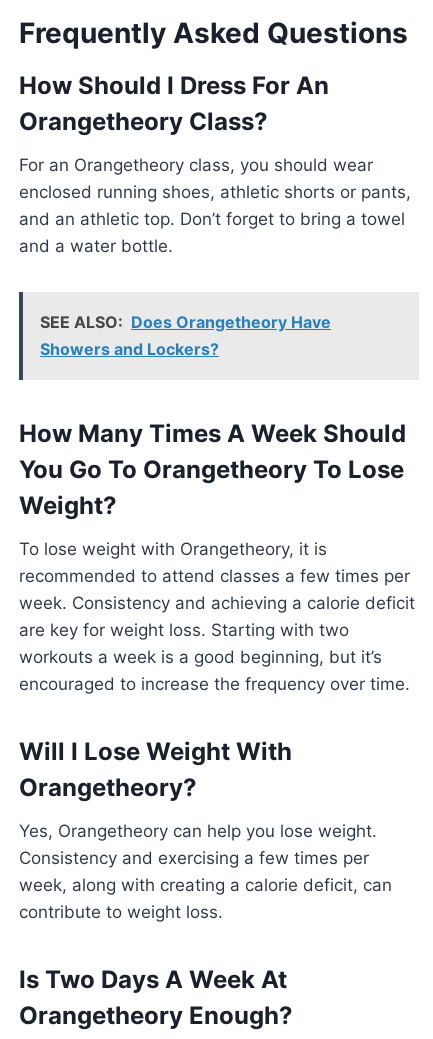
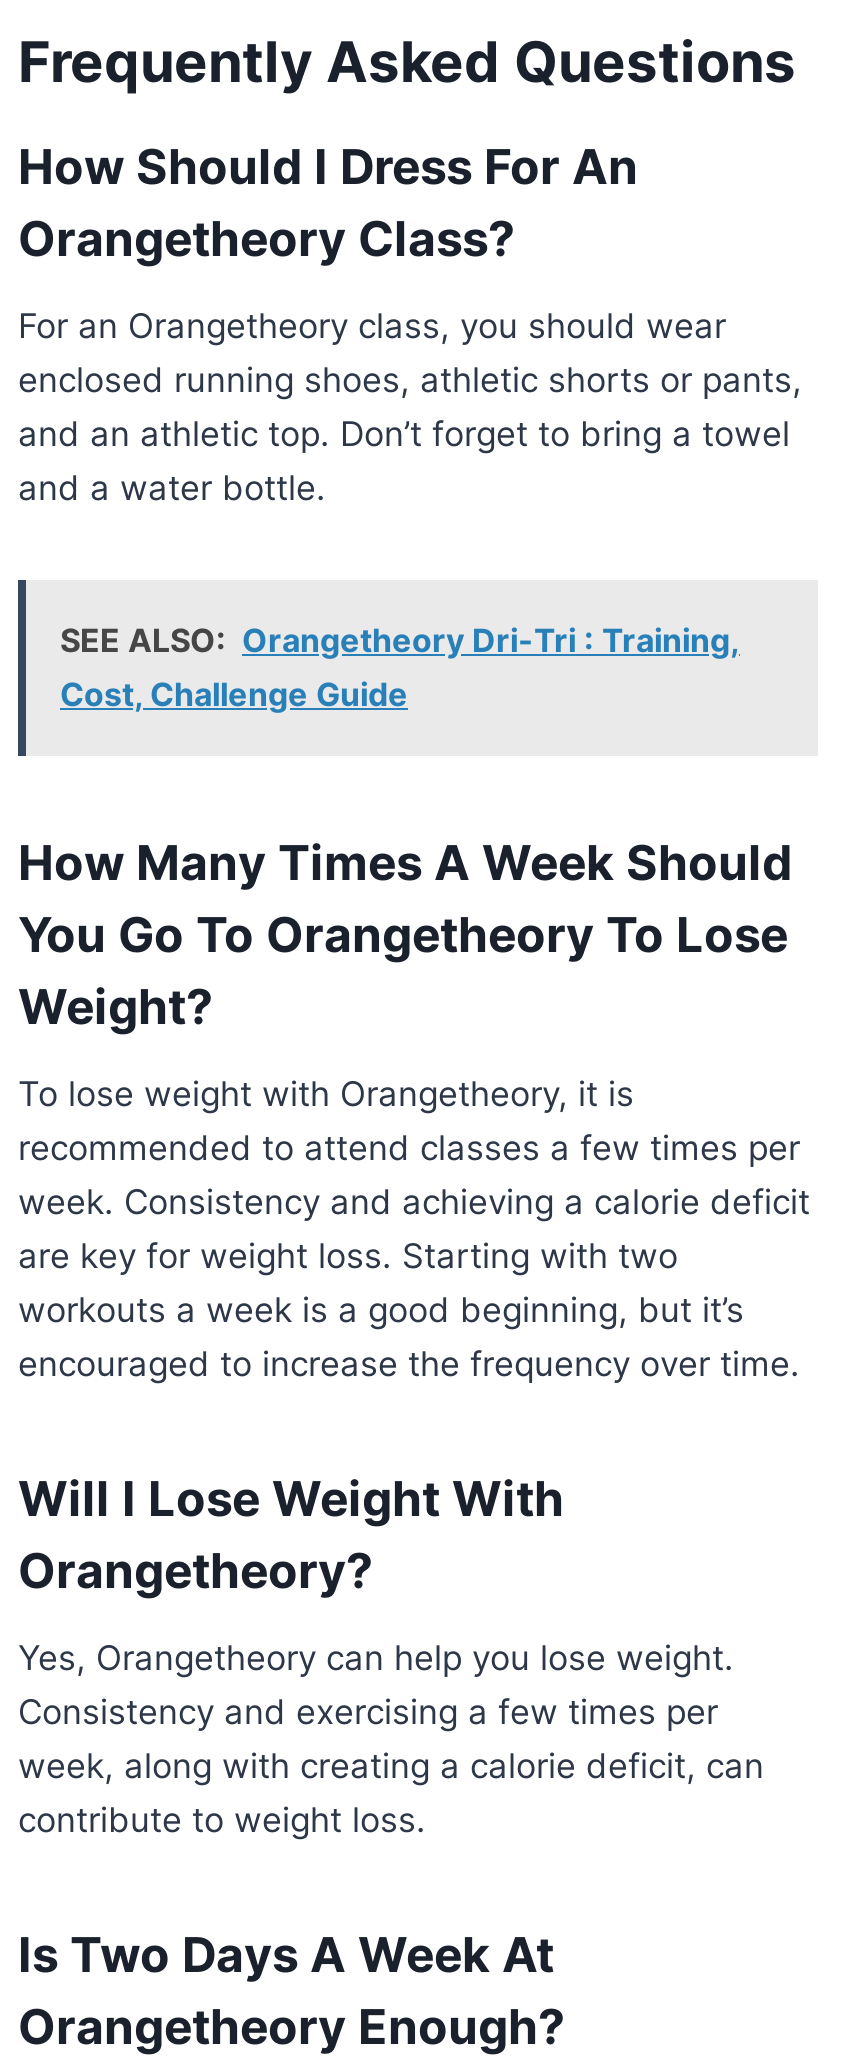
[40,312,331,359] SEE ALSO: Does Orangetheory Have | Showers and Lockers? -> [60,620,740,714] SEE ALSO: Orangetheory Dri-Tri : Training, | Cost, Challenge Guide

